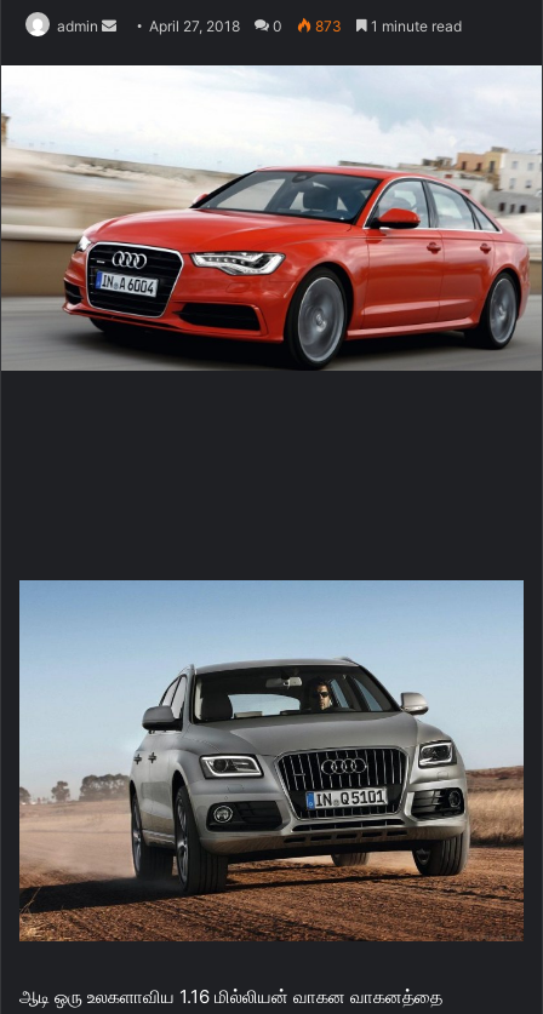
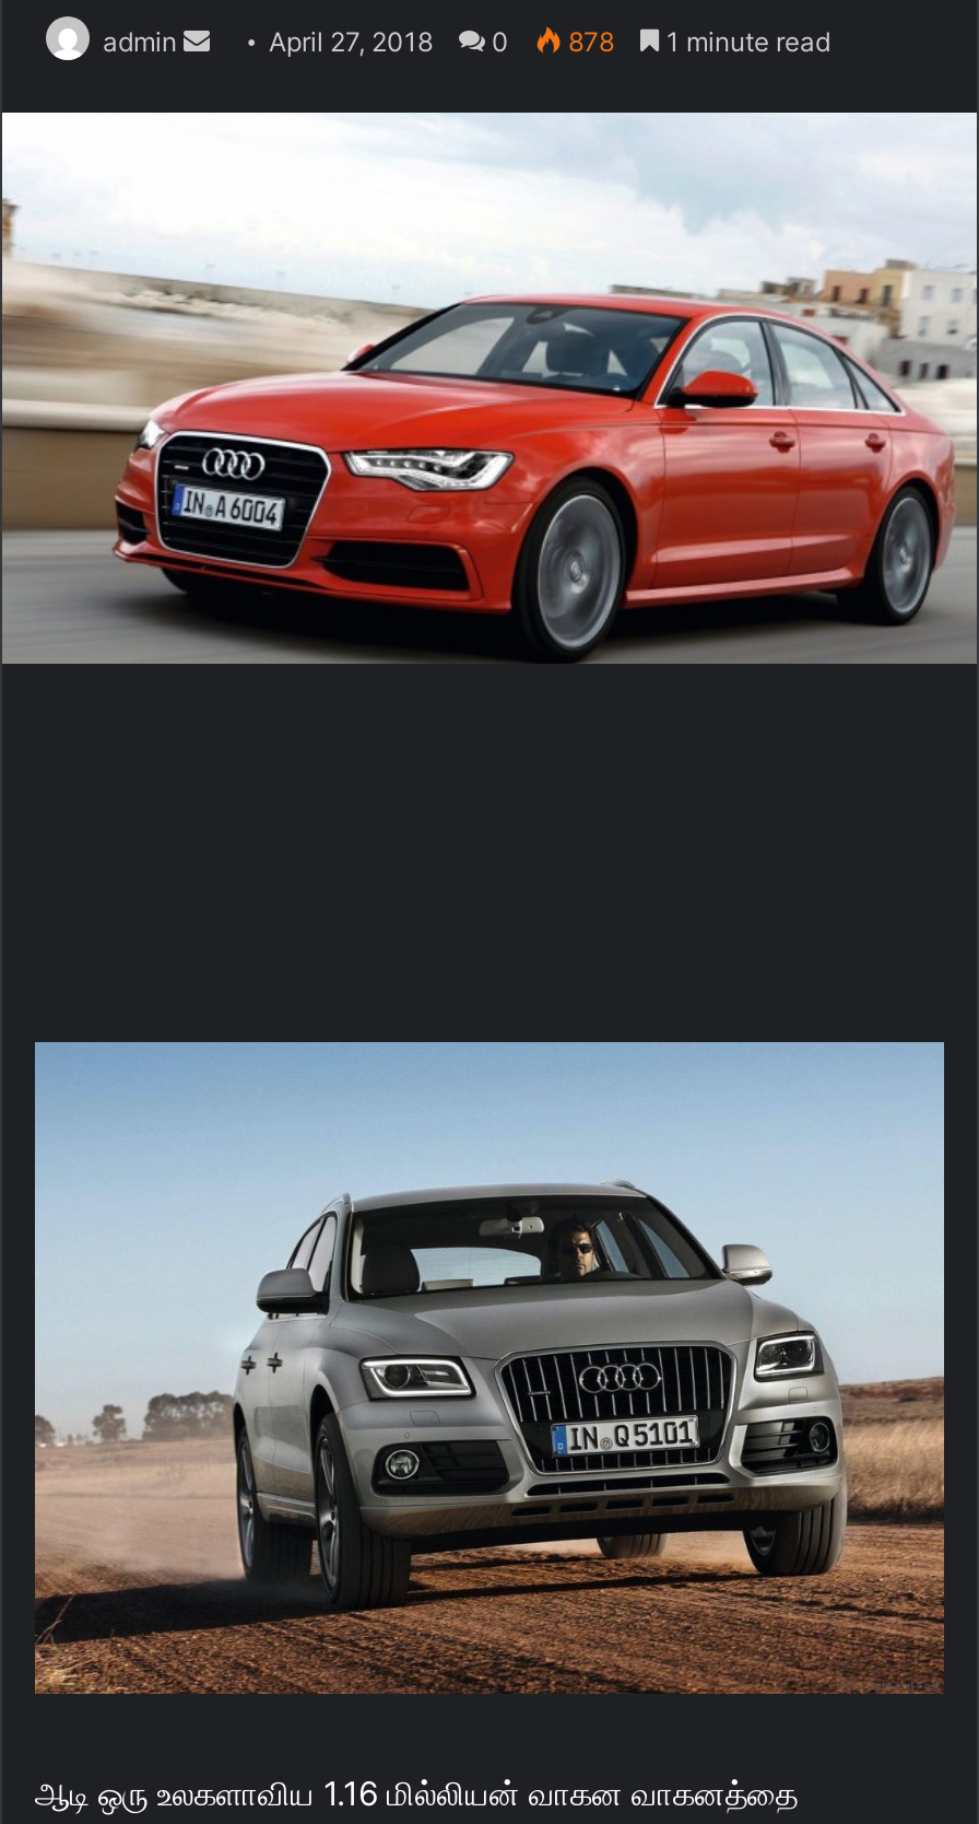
[311,17,342,35] 873 -> [562,25,614,58] 878

